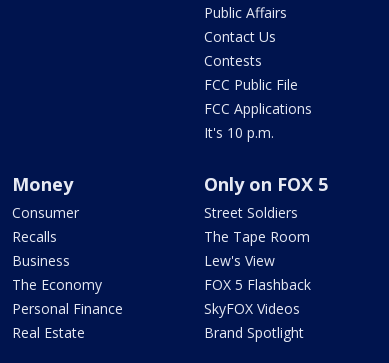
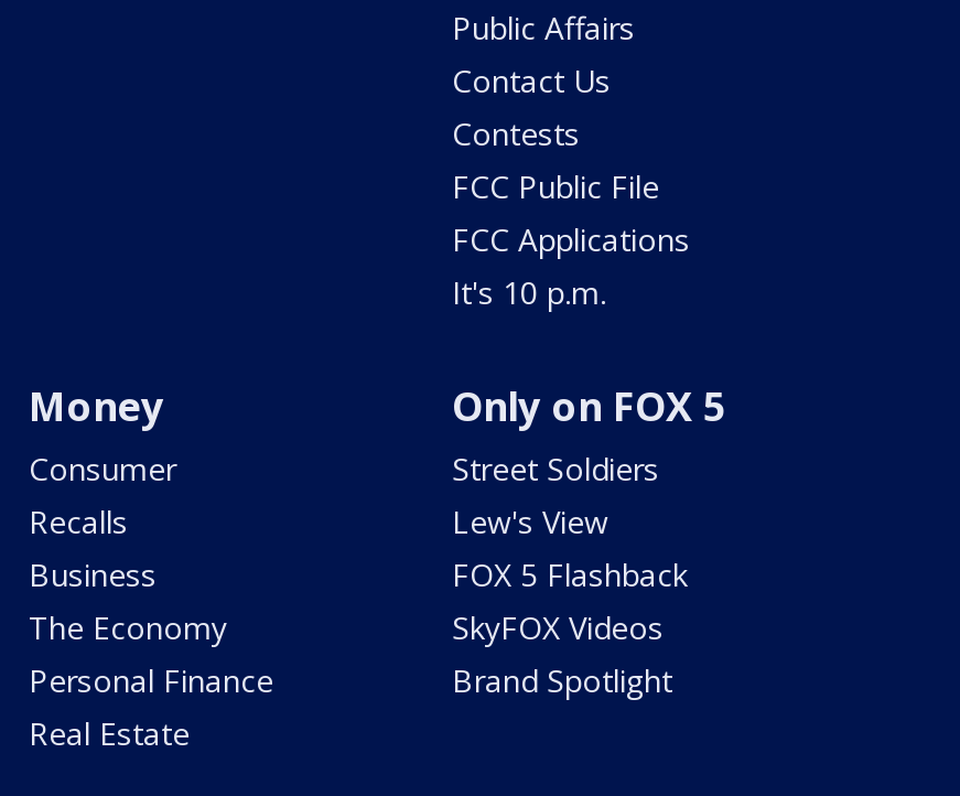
[204,227,310,246] The Tape Room -> none
moved [204,251,311,342] -> [452,501,688,701]: Lew's View | FOX 5 Flashback | SkyFOX Videos | Brand Spotlight

